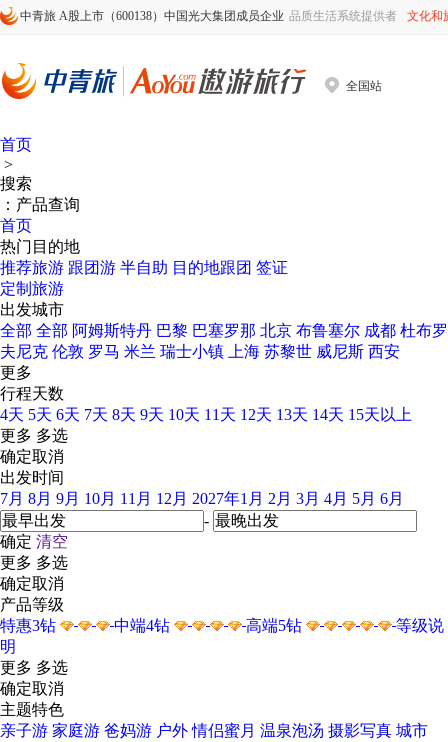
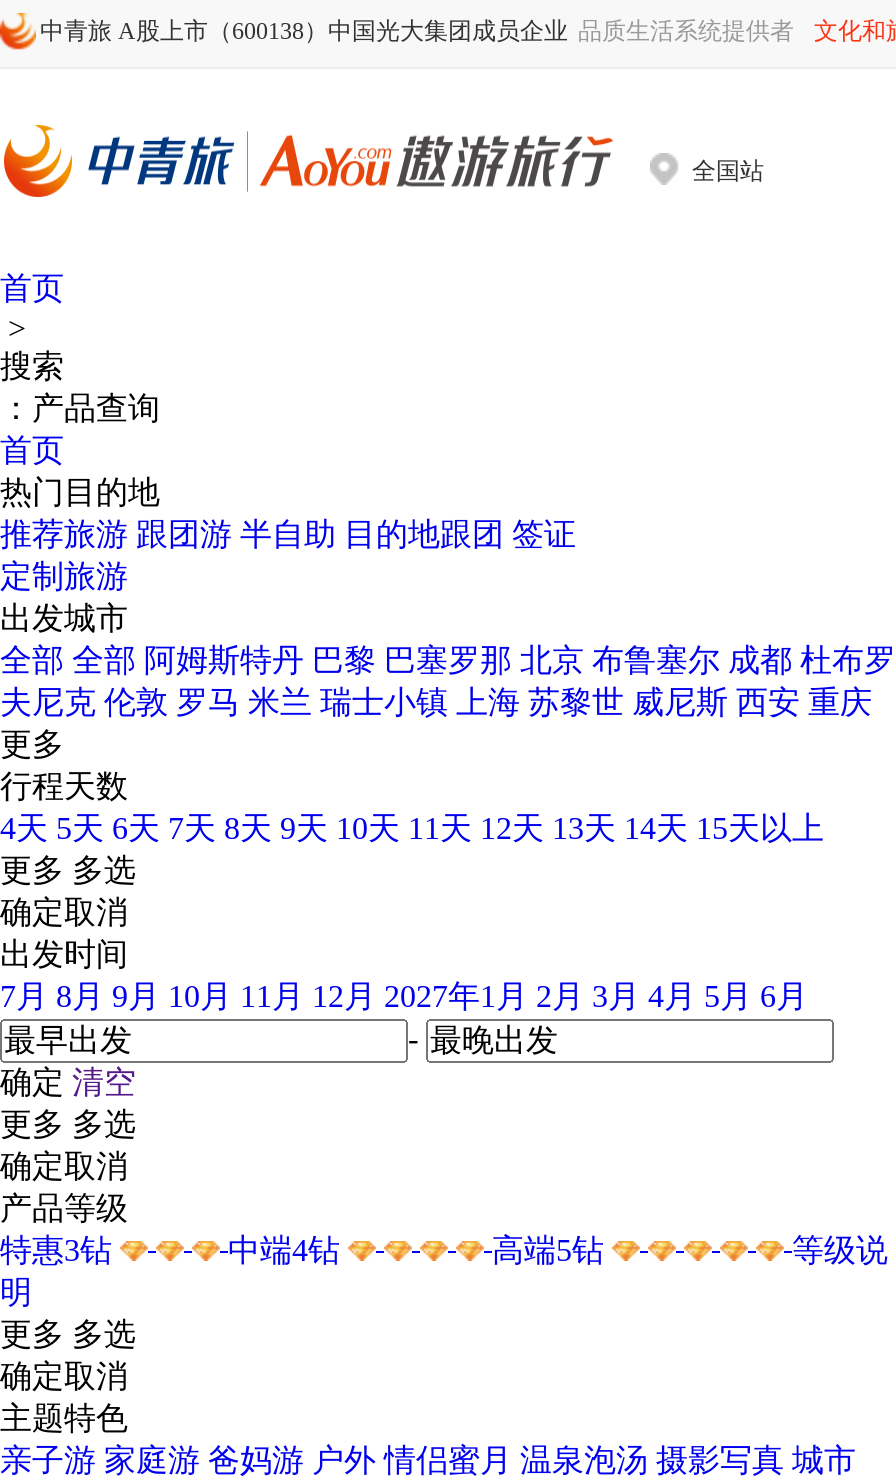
[0,343,400,360] 夫尼克 伦敦 罗马 米兰 瑞士小镇 上海 苏黎世 威尼斯 西安 -> [0,685,872,719] 夫尼克 伦敦 罗马 米兰 瑞士小镇 上海 苏黎世 威尼斯 西安 重庆

